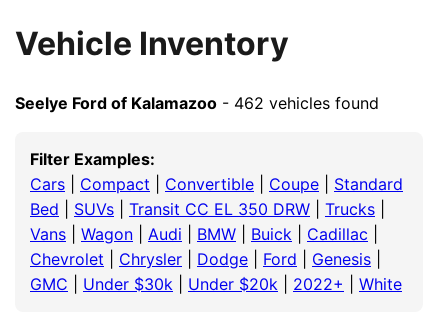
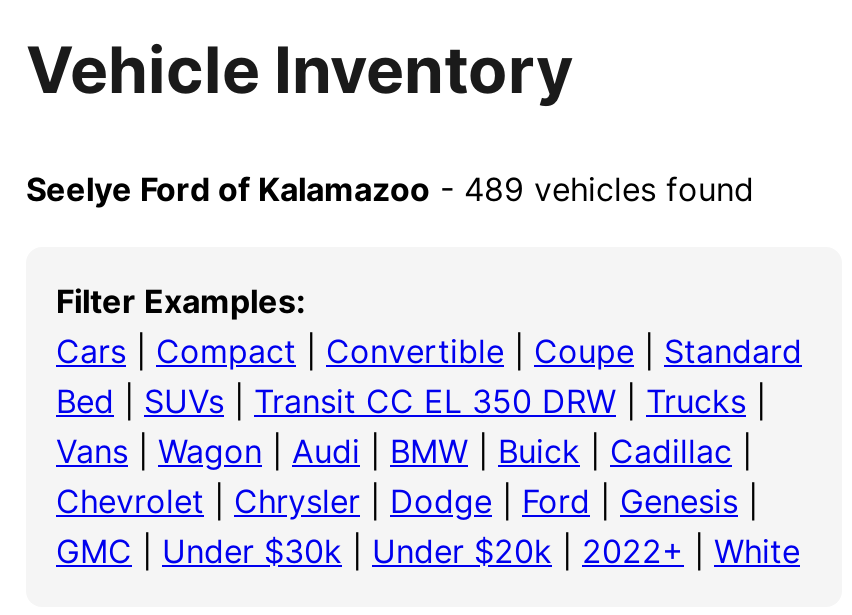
[15,93,379,113] Seelye Ford of Kalamazoo - 462 vehicles found -> [26,169,754,209] Seelye Ford of Kalamazoo - 489 vehicles found

